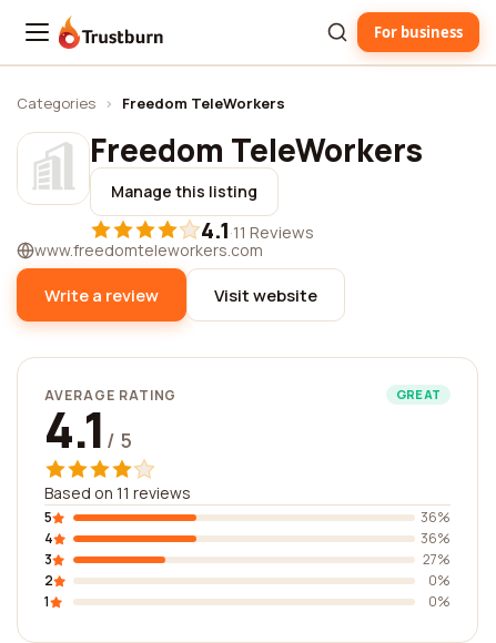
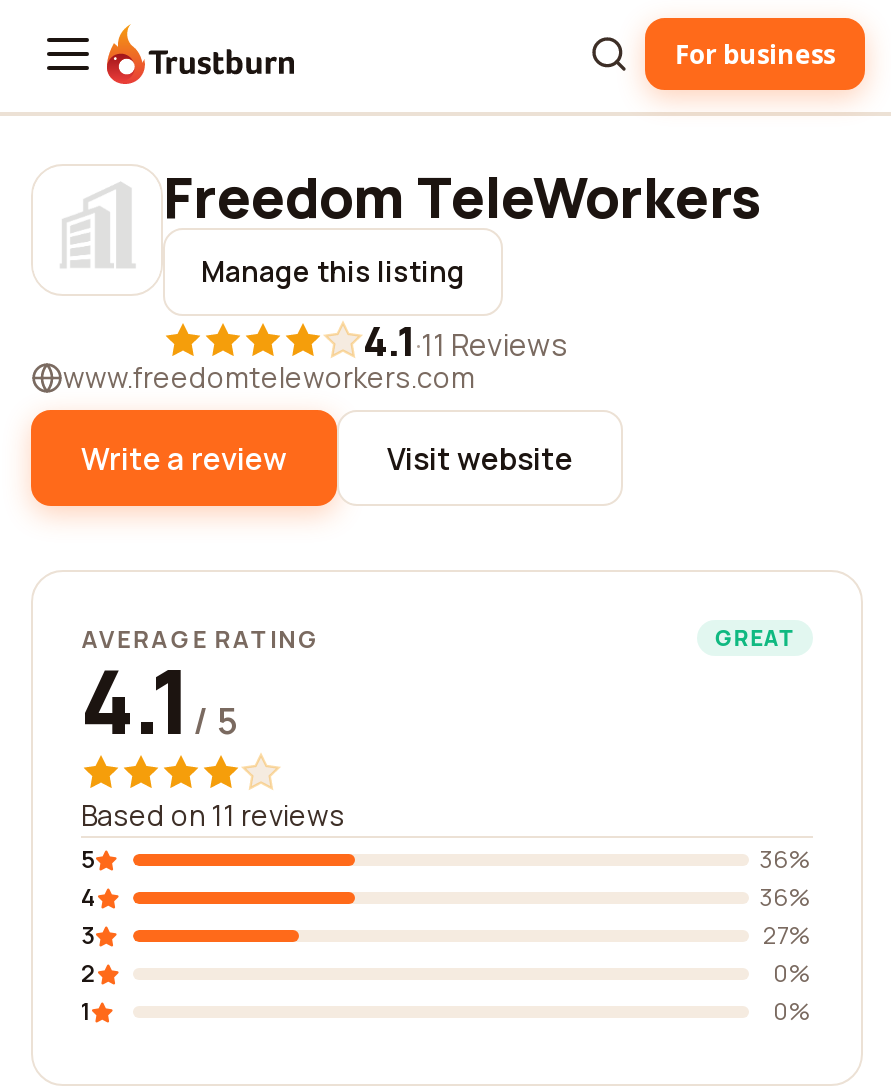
[17,93,285,113] Categories › Freedom TeleWorkers -> none

